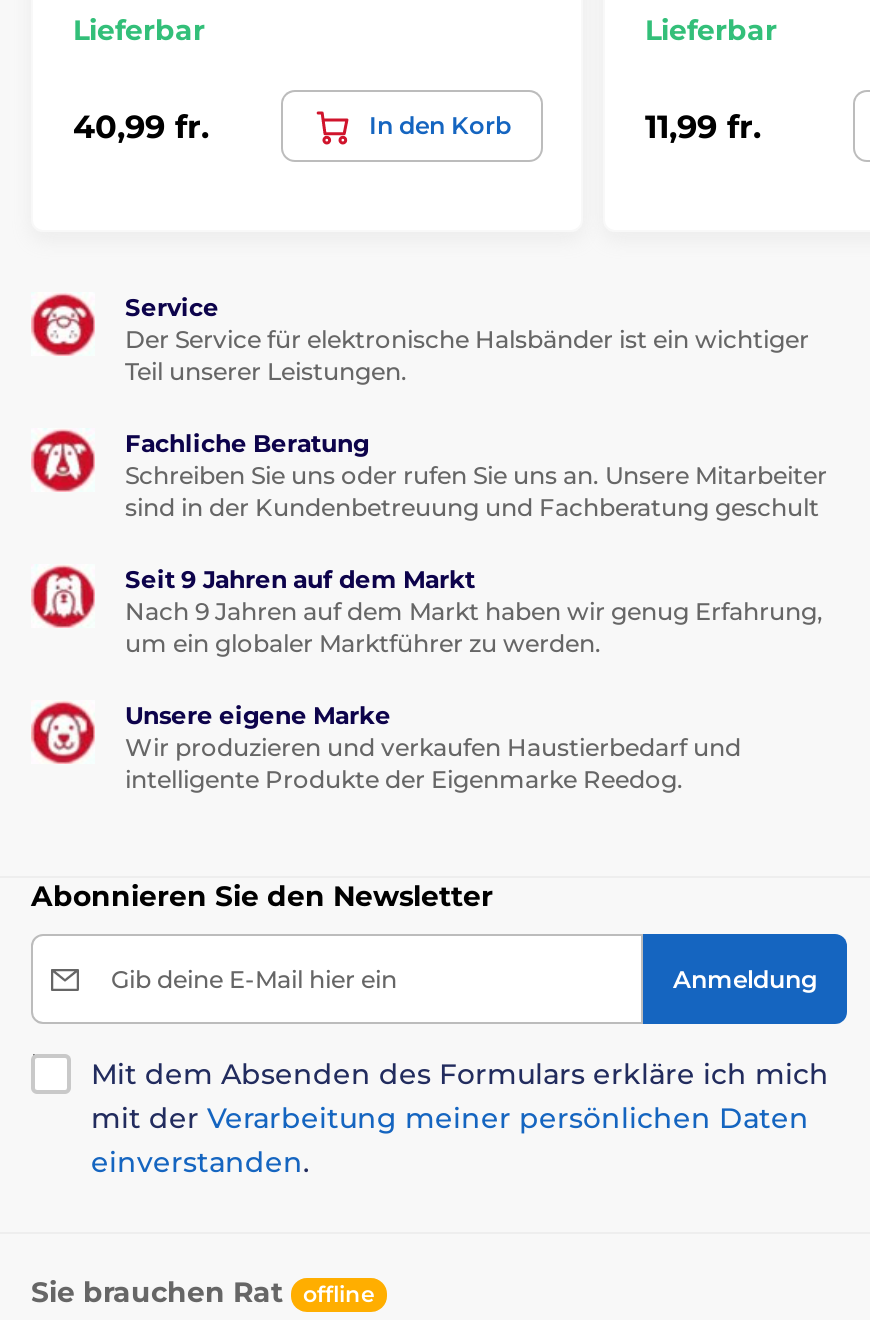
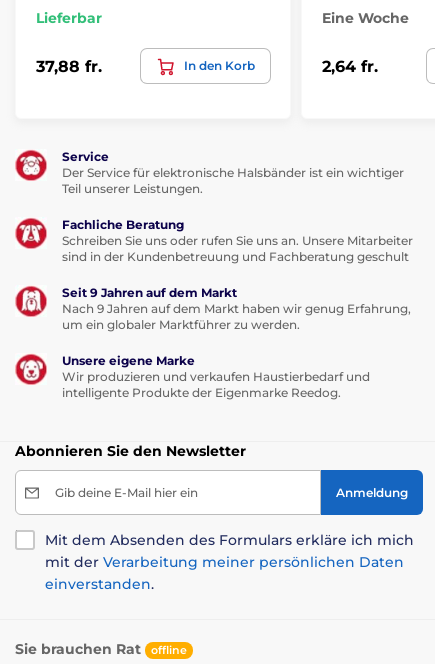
[645,12,777,48] Lieferbar -> [322,9,409,27] Eine Woche
[73,107,209,145] 40,99 fr. -> [36,57,102,76] 37,88 fr.
[645,107,761,145] 11,99 fr. -> [322,57,378,76] 2,64 fr.

